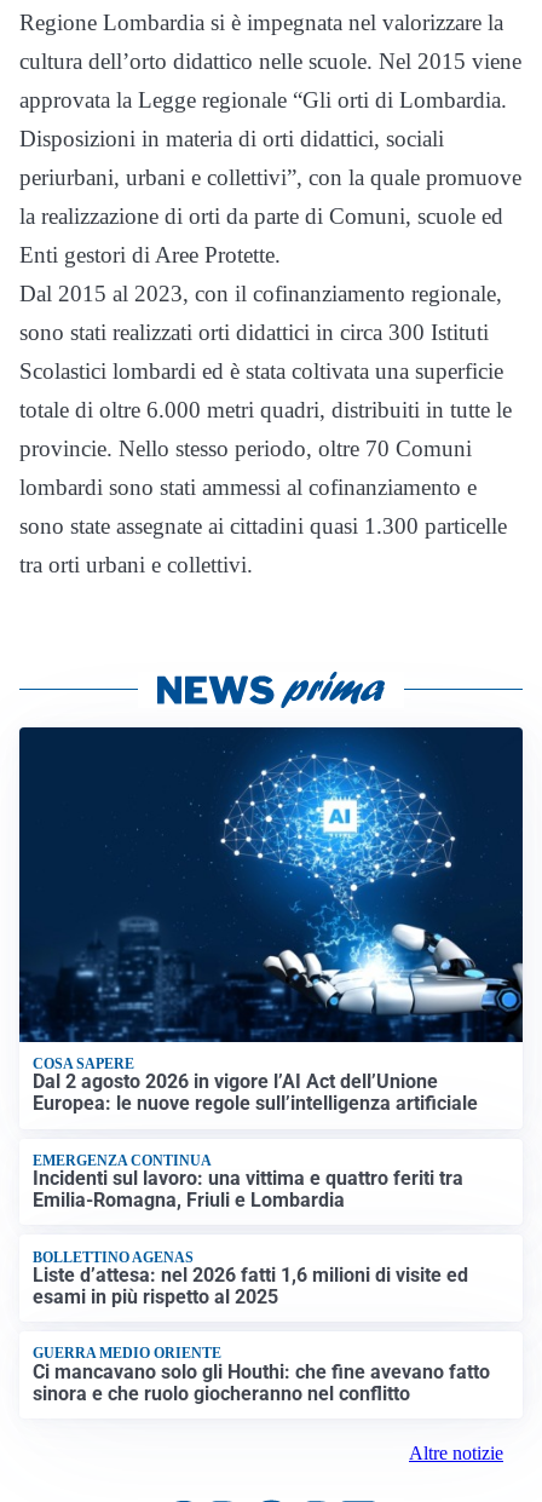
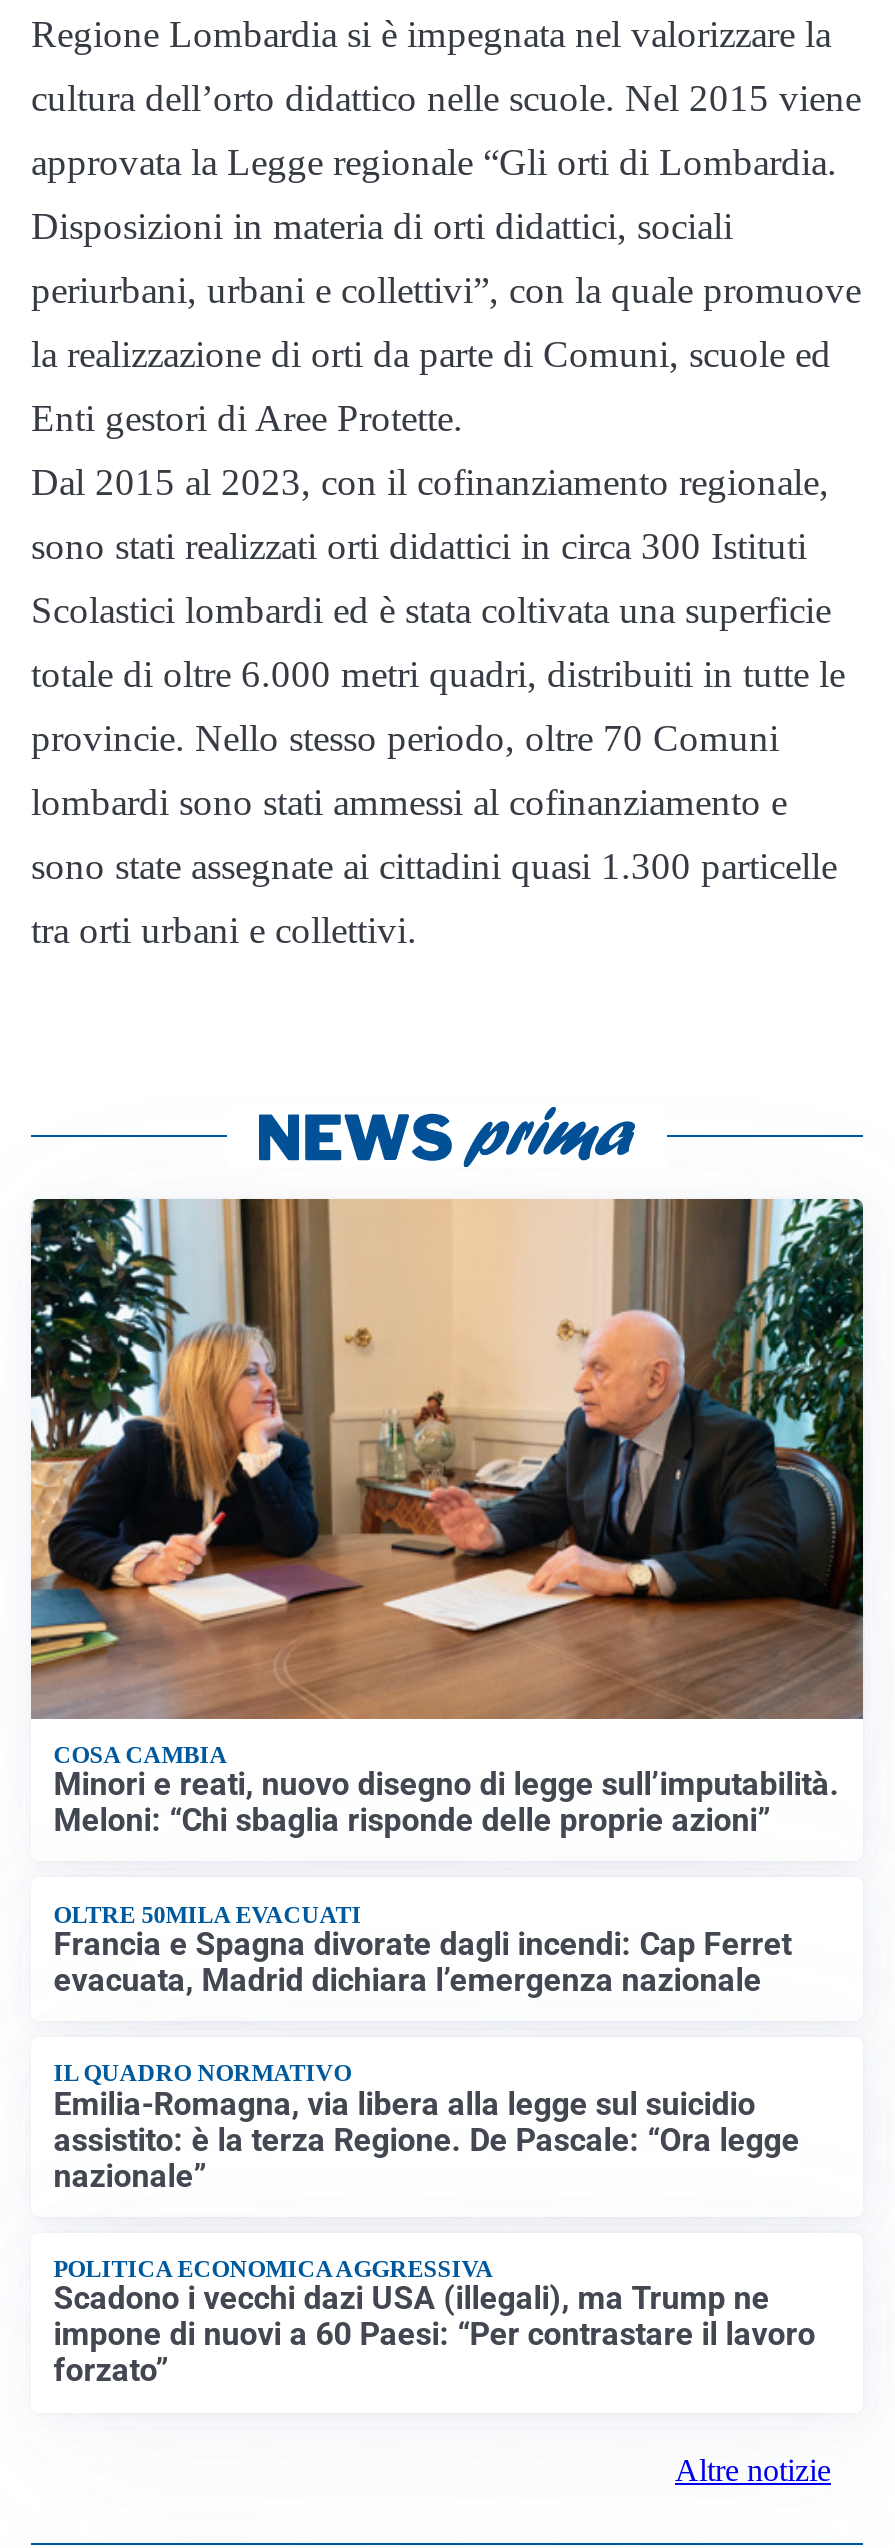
[18,726,524,1115] [image] | COSA SAPERE | Dal 2 agosto 2026 in vigore l’AI Act dell’Unione | Europea: le nuove regole sull’intelligenza artificiale -> [29,1197,865,1840] [image] | COSA CAMBIA | Minori e reati, nuovo disegno di legge sull’imputabilità. | Meloni: “Chi sbaglia risponde delle proprie azioni”
[33,1152,464,1212] EMERGENZA CONTINUA | Incidenti sul lavoro: una vittima e quattro feriti tra | Emilia-Romagna, Friuli e Lombardia -> [53,1901,791,1999] OLTRE 50MILA EVACUATI | Francia e Spagna divorate dagli incendi: Cap Ferret | evacuata, Madrid dichiara l’emergenza nazionale
[33,1248,468,1308] BOLLETTINO AGENAS | Liste d’attesa: nel 2026 fatti 1,6 milioni di visite ed | esami in più rispetto al 2025 -> [53,2060,799,2195] IL QUADRO NORMATIVO | Emilia-Romagna, via libera alla legge sul suicidio | assistito: è la terza Regione. De Pascale: “Ora legge | nazionale”
[33,1345,490,1405] GUERRA MEDIO ORIENTE | Ci mancavano solo gli Houthi: che fine avevano fatto | sinora e che ruolo giocheranno nel conflitto -> [53,2256,815,2390] POLITICA ECONOMICA AGGRESSIVA | Scadono i vecchi dazi USA (illegali), ma Trump ne | impone di nuovi a 60 Paesi: “Per contrastare il lavoro | forzato”

